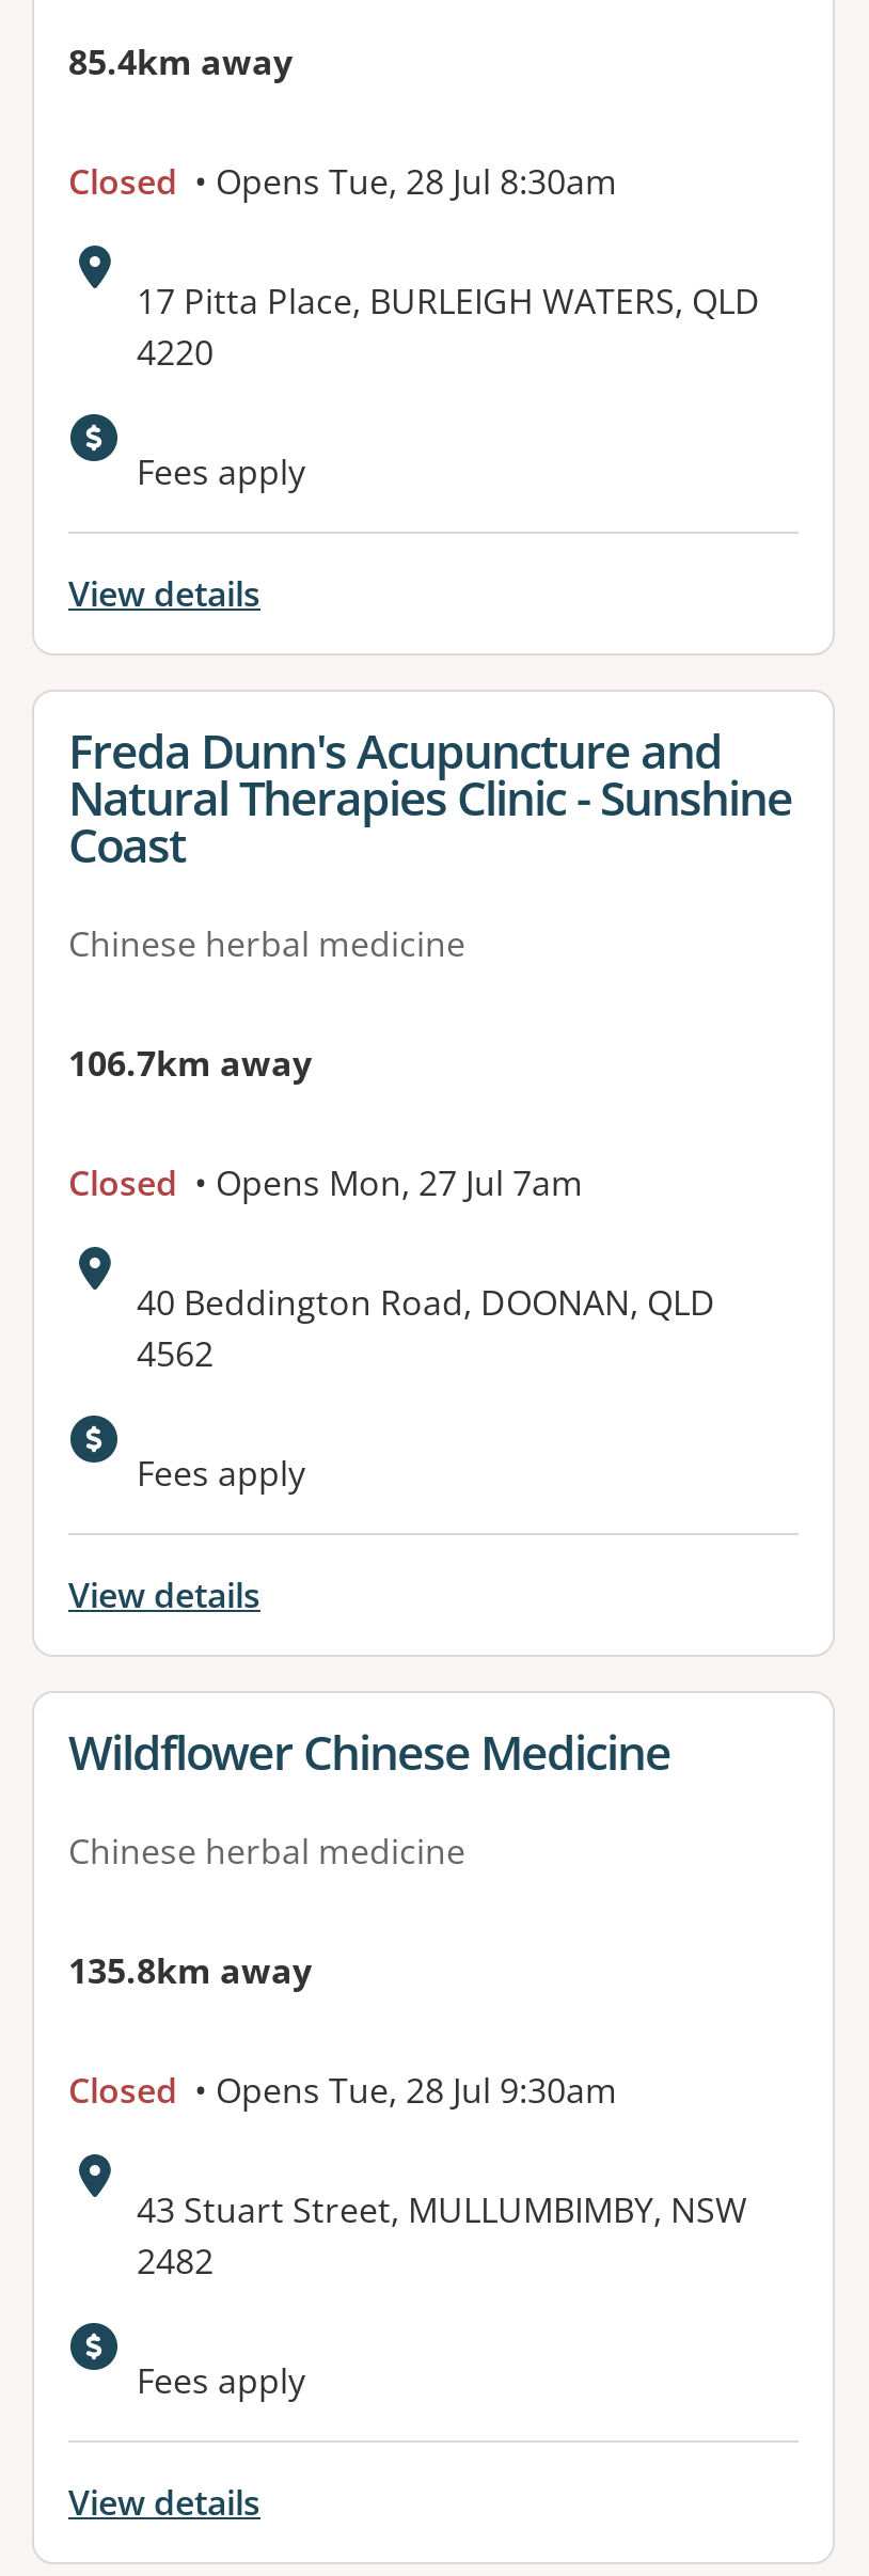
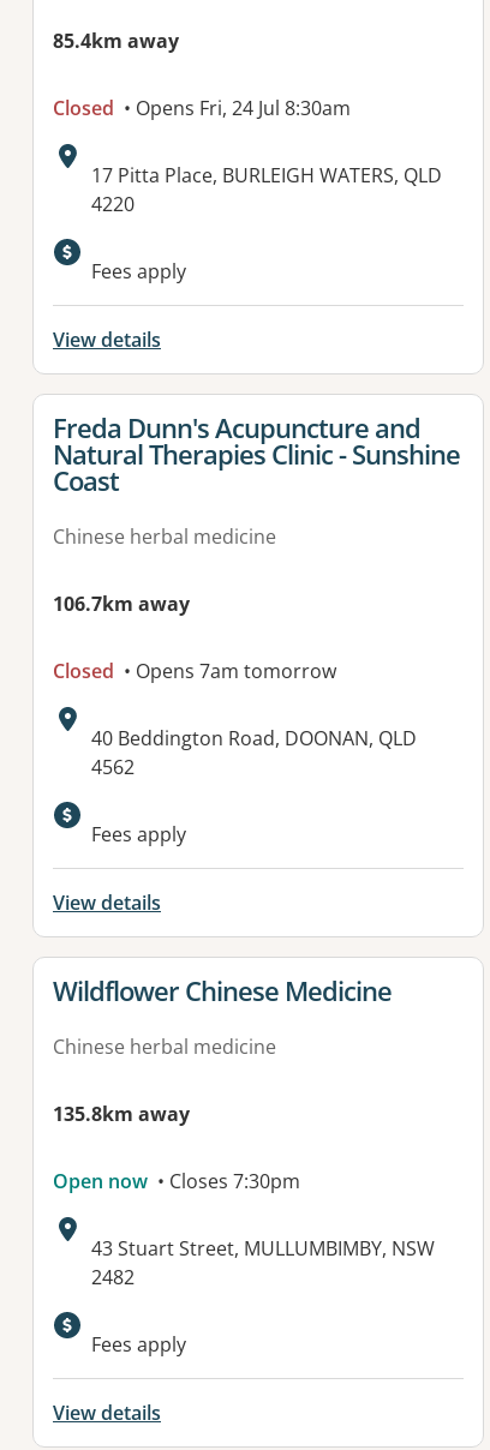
[68,159,617,206] Closed • Opens Tue, 28 Jul 8:30am -> [53,95,351,122] Closed • Opens Fri, 24 Jul 8:30am
[68,1160,583,1207] Closed • Opens Mon, 27 Jul 7am -> [53,658,336,685] Closed • Opens 7am tomorrow
[68,2068,617,2115] Closed • Opens Tue, 28 Jul 9:30am -> [53,1168,300,1195] Open now • Closes 7:30pm

